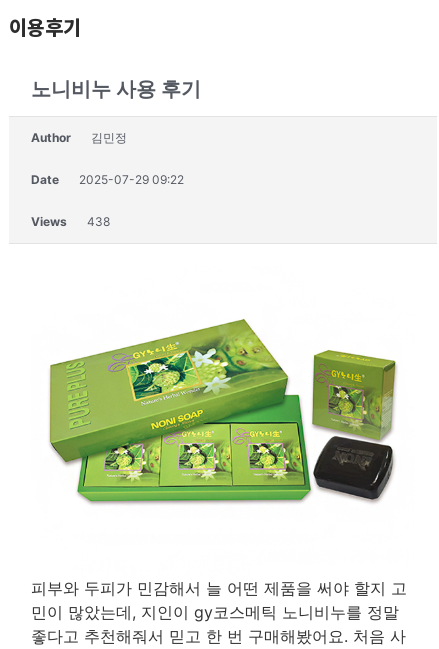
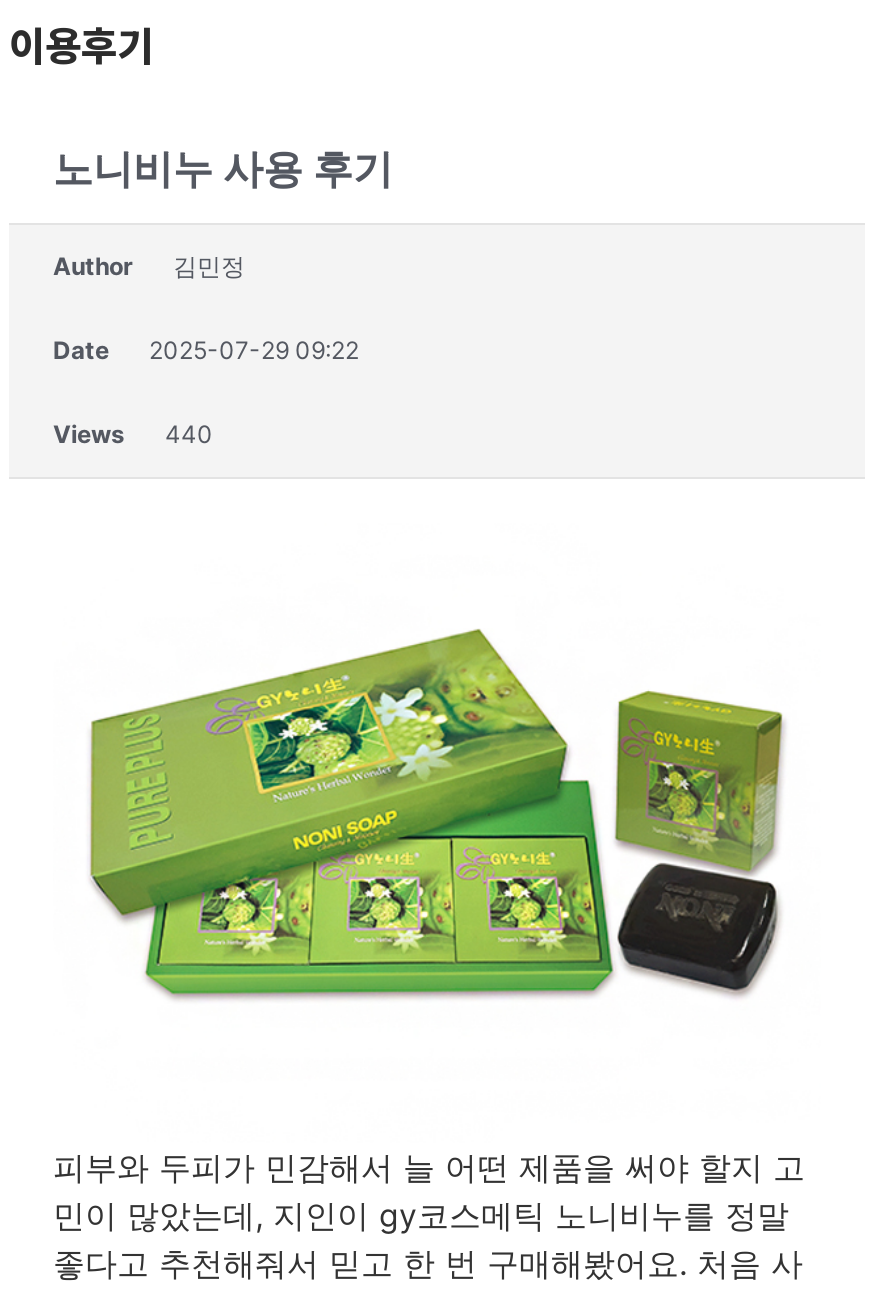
[31,214,110,229] Views 438 -> [53,419,213,449] Views 440

